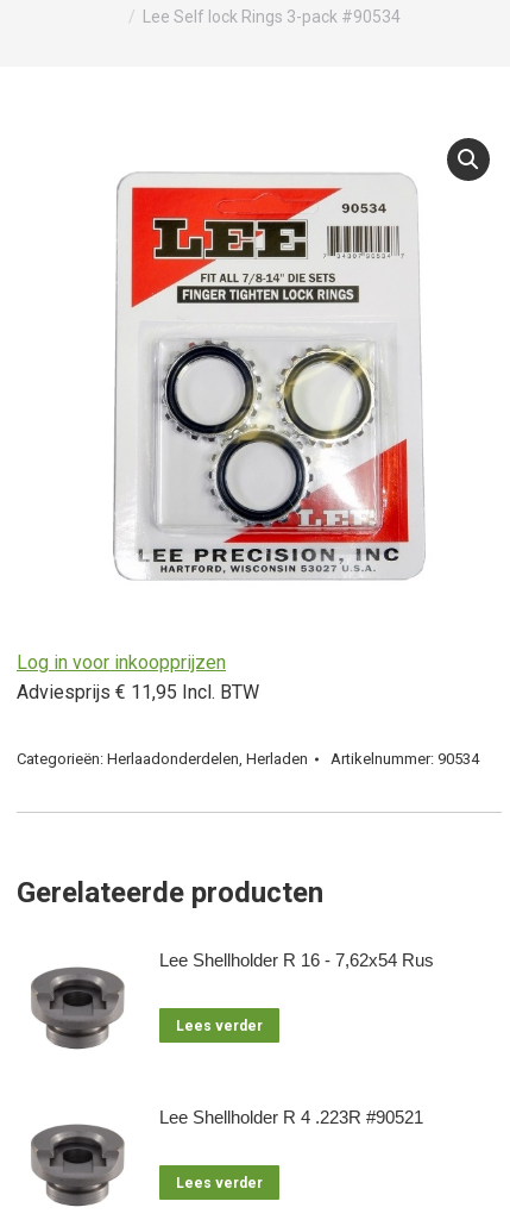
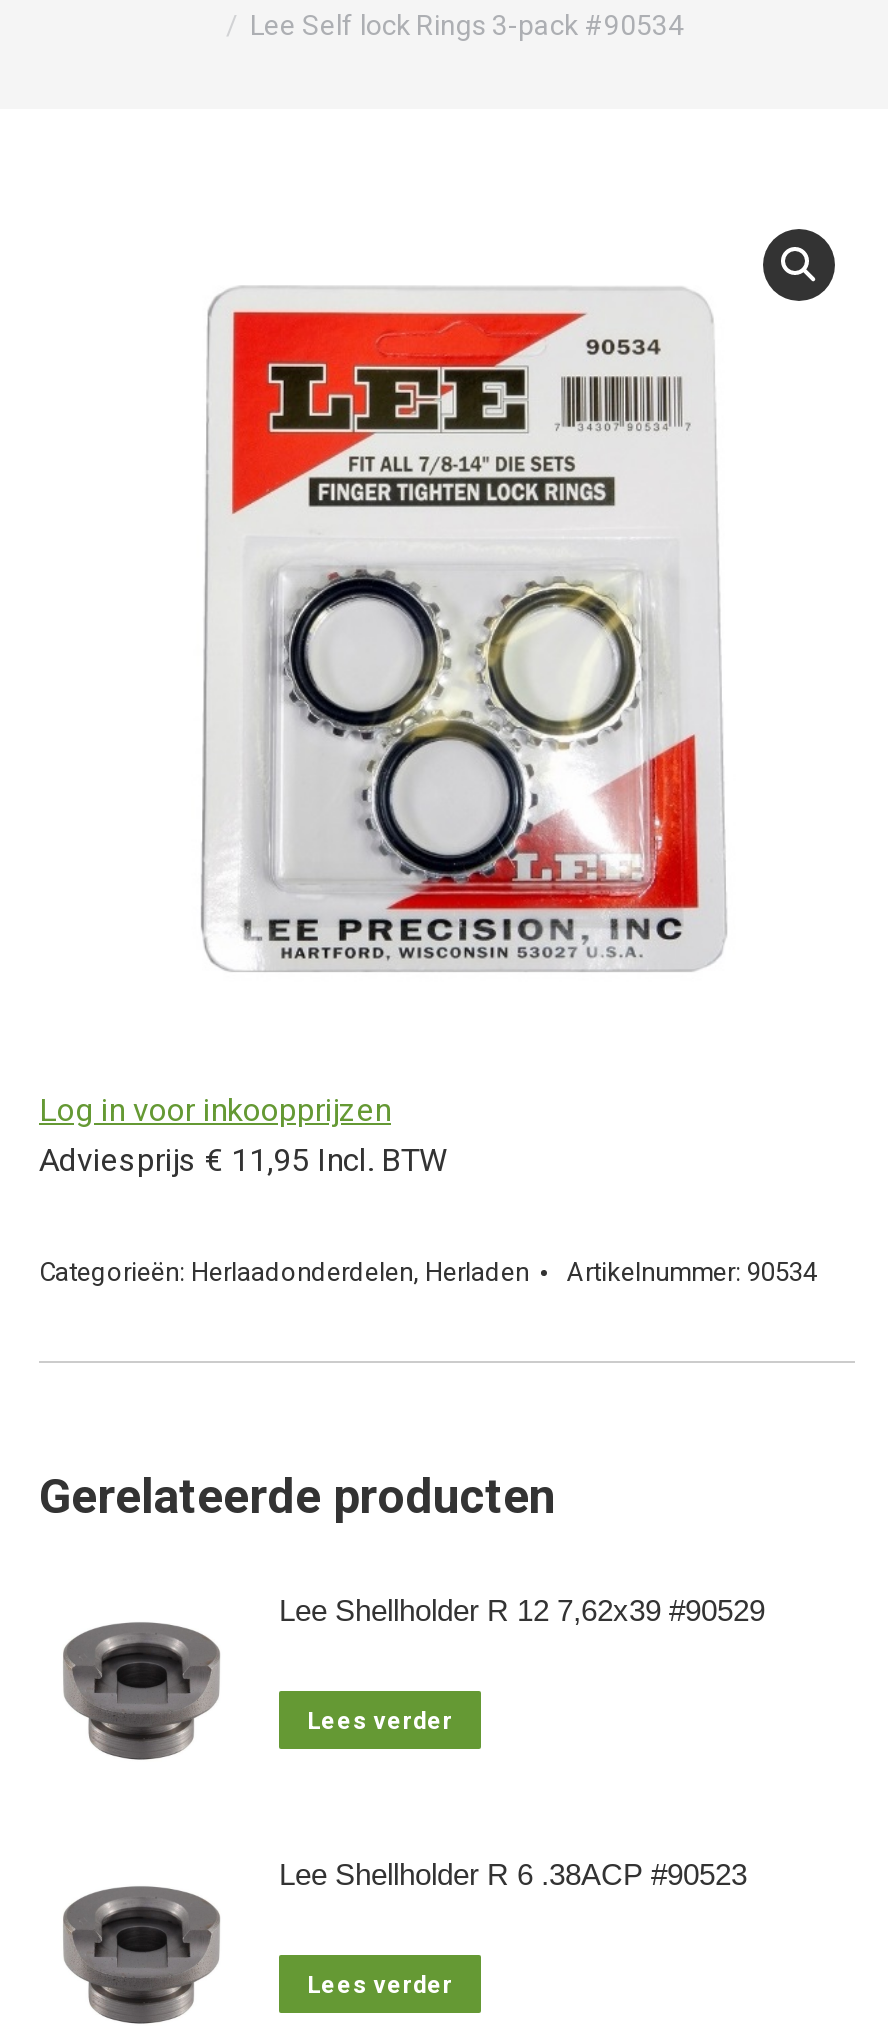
[159,950,434,970] Lee Shellholder R 16 - 7,62x54 Rus -> [279,1593,765,1627] Lee Shellholder R 12 7,62x39 #90529
[159,1107,423,1127] Lee Shellholder R 4 .223R #90521 -> [279,1857,747,1891] Lee Shellholder R 6 .38ACP #90523

